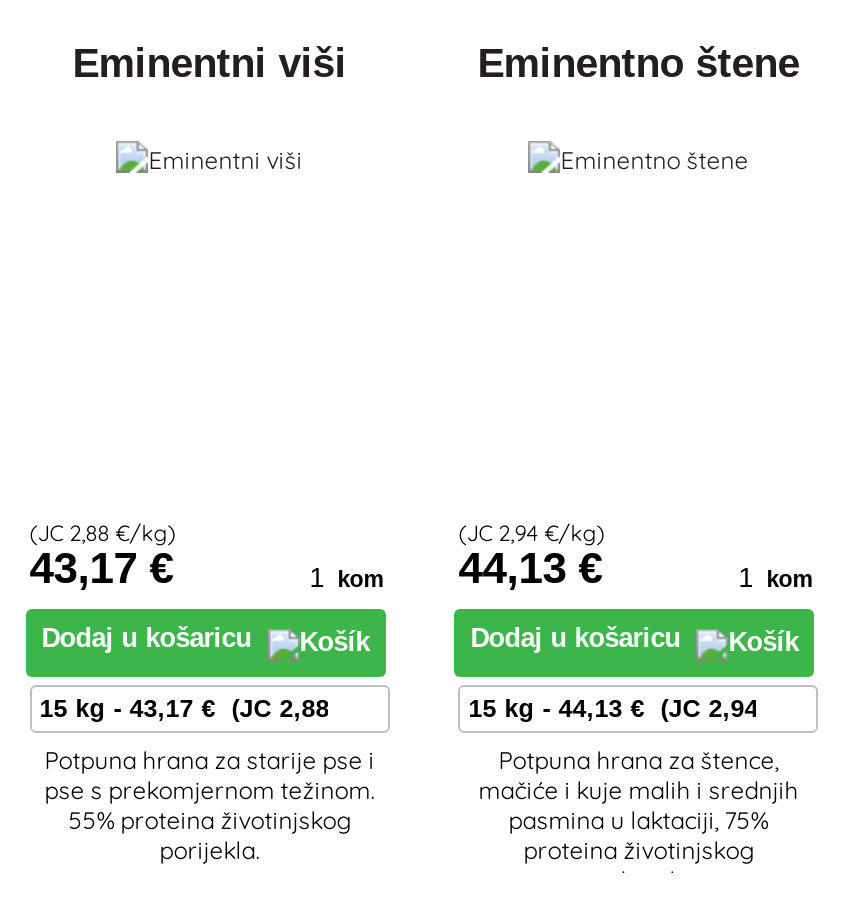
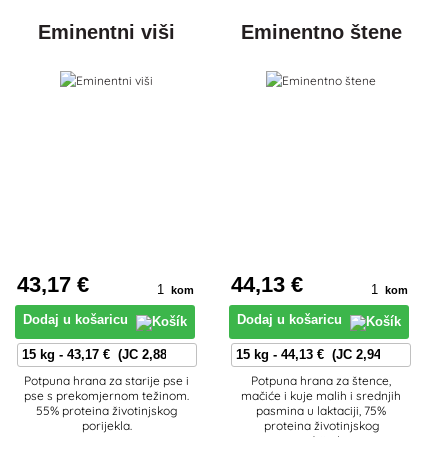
[29,519,175,547] (JC 2,88 €/kg) -> none
[459,519,605,547] (JC 2,94 €/kg) -> none

